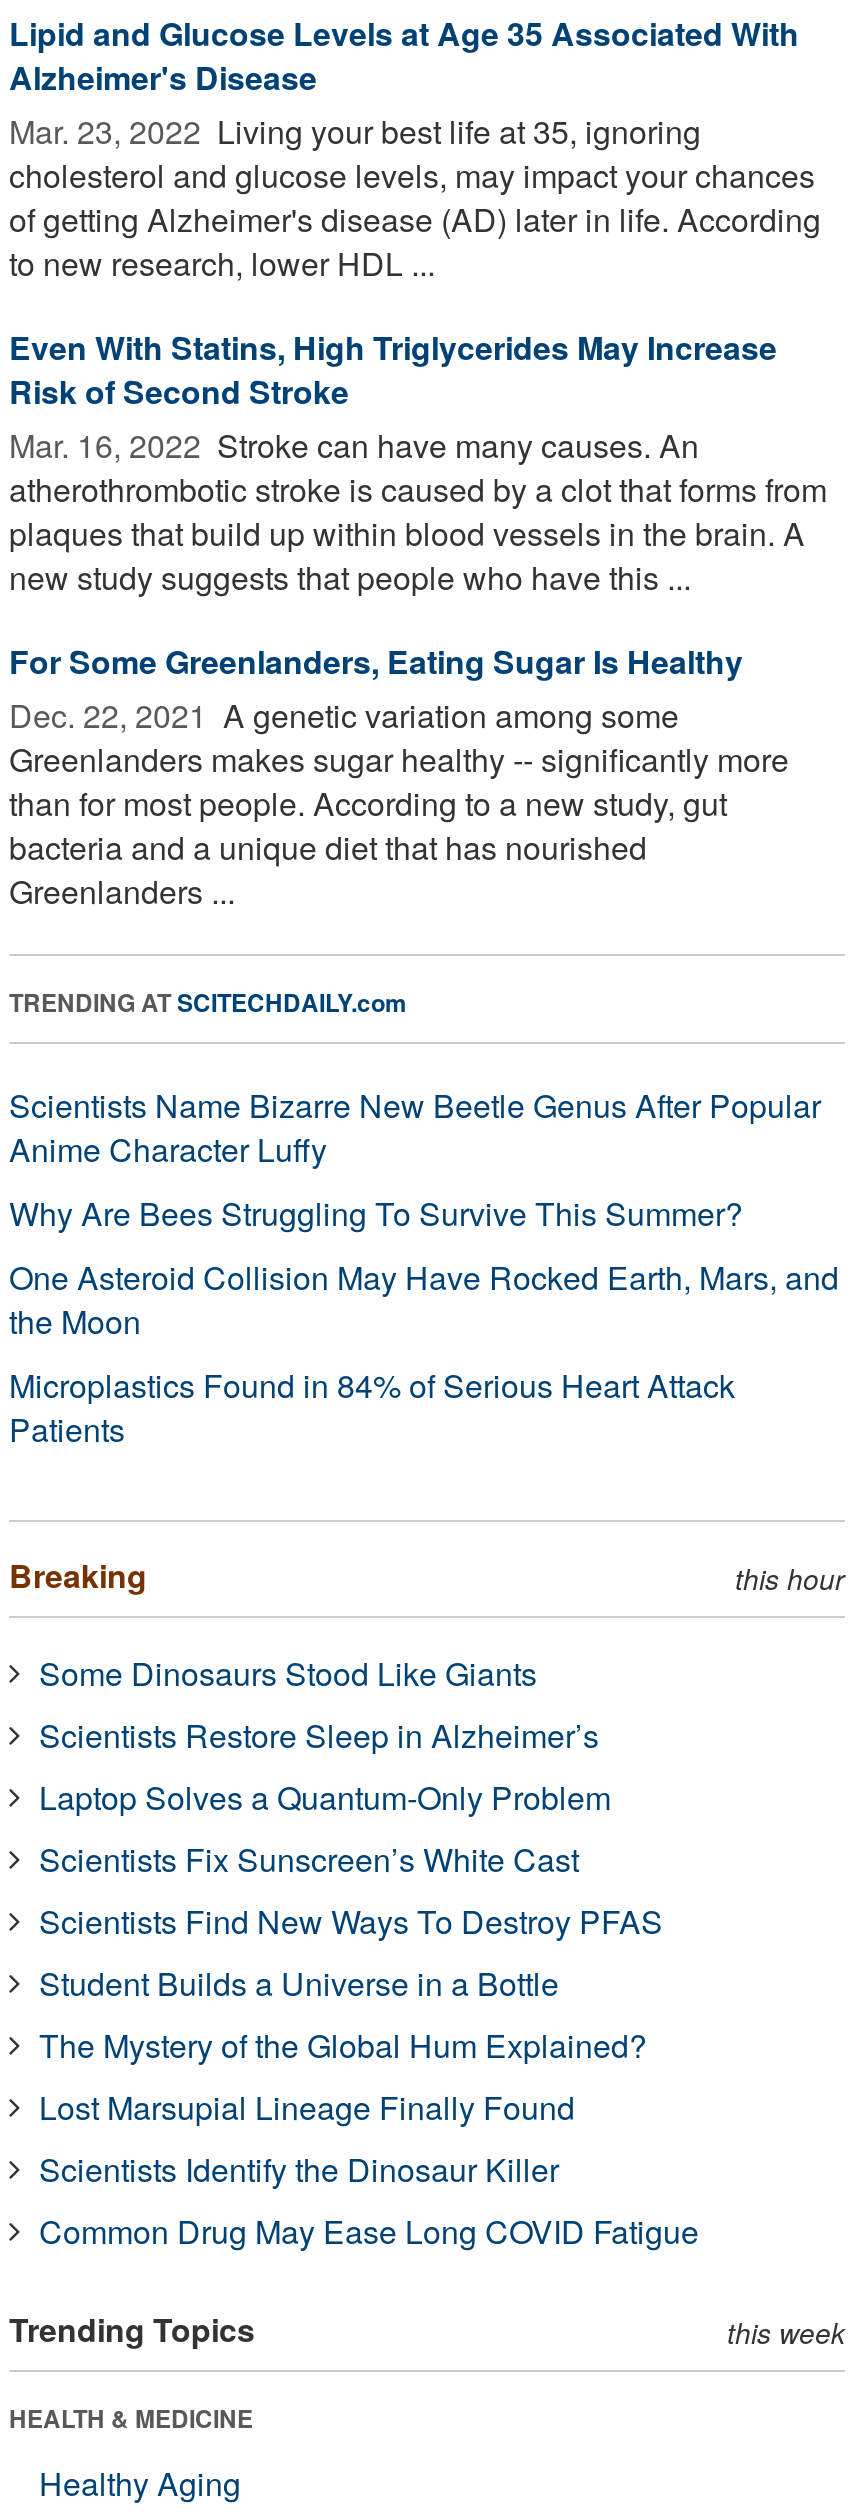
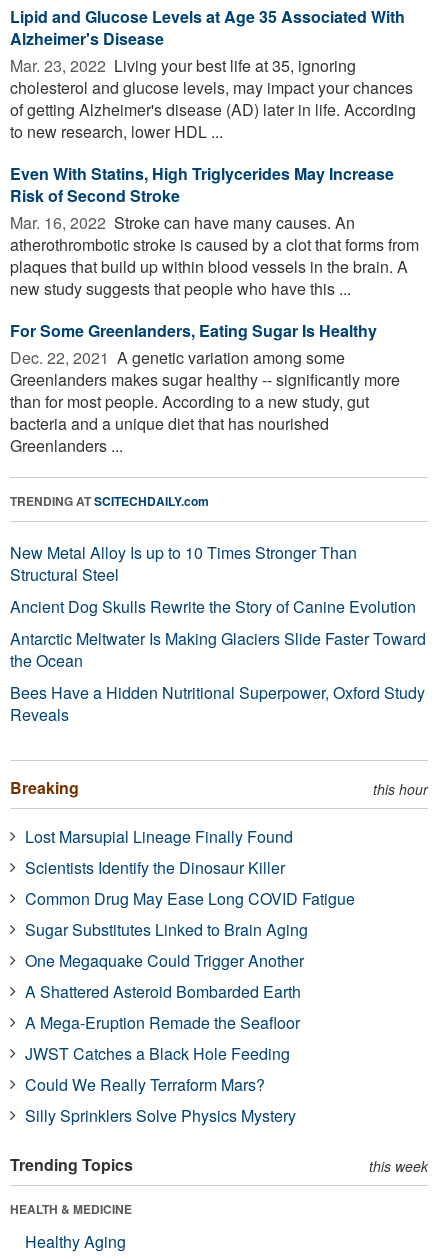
[9,1082,839,1452] Scientists Name Bizarre New Beetle Genus After Popular | Anime Character Luffy | Why Are Bees Struggling To Survive This Summer? | One Asteroid Collision May Have Rocked Earth, Mars, and | the Moon | Microplastics Found in 84% of Serious Heart Attack | Patients -> [10,541,426,726] New Metal Alloy Is up to 10 Times Stronger Than | Structural Steel | Ancient Dog Skulls Rewrite the Story of Canine Evolution | Antarctic Meltwater Is Making Glaciers Slide Faster Toward | the Ocean | Bees Have a Hidden Nutritional Superpower, Oxford Study | Reveals
[39,1650,663,2068] Some Dinosaurs Stood Like Giants | Scientists Restore Sleep in Alzheimer’s | Laptop Solves a Quantum-Only Problem | Scientists Fix Sunscreen’s White Cast | Scientists Find New Ways To Destroy PFAS | Student Builds a Universe in a Bottle | The Mystery of the Global Hum Explained? -> none
moved [39,2084,699,2254] -> [25,825,355,910]: Lost Marsupial Lineage Finally Found | Scientists Identify the Dinosaur Killer | Common Drug May Ease Long COVID Fatigue
none -> [25,918,308,1127] Sugar Substitutes Linked to Brain Aging | One Megaquake Could Trigger Another | A Shattered Asteroid Bombarded Earth | A Mega-Eruption Remade the Seafloor | JWST Catches a Black Hole Feeding | Could We Really Terraform Mars? | Silly Sprinklers Solve Physics Mystery

